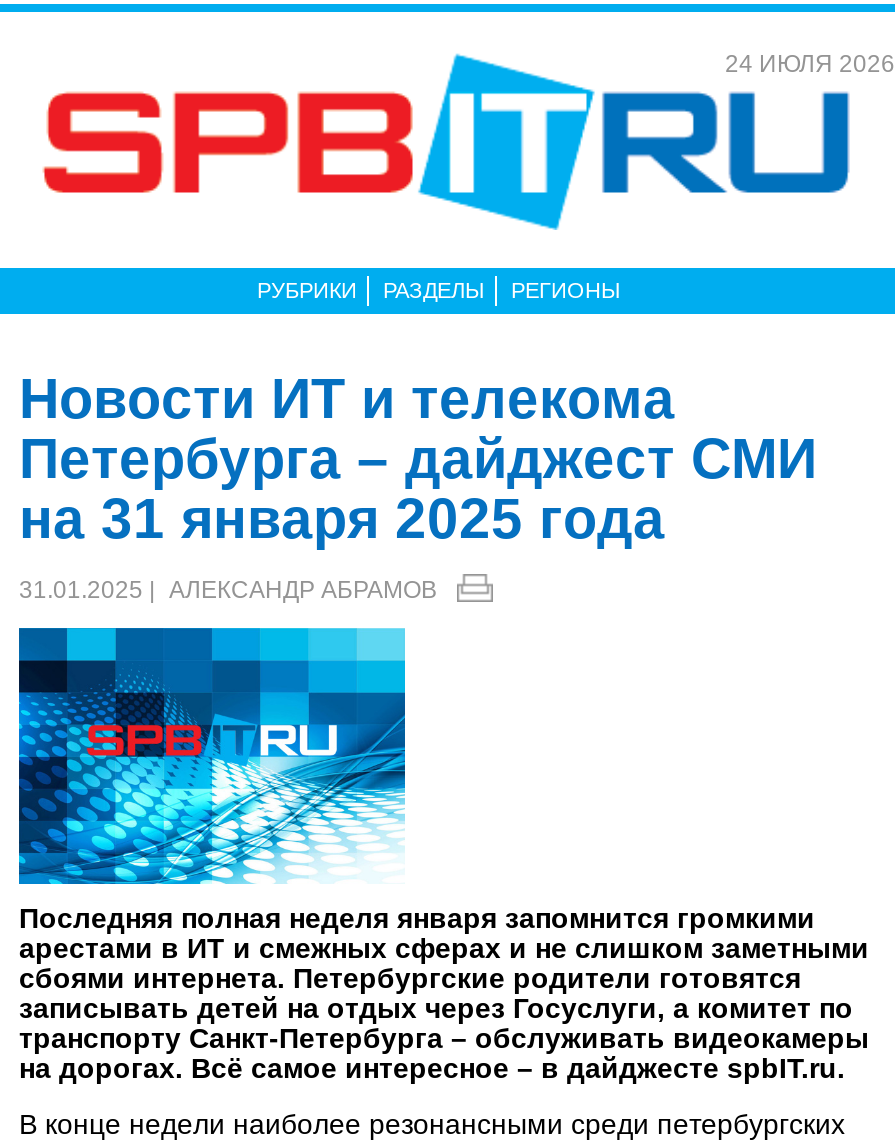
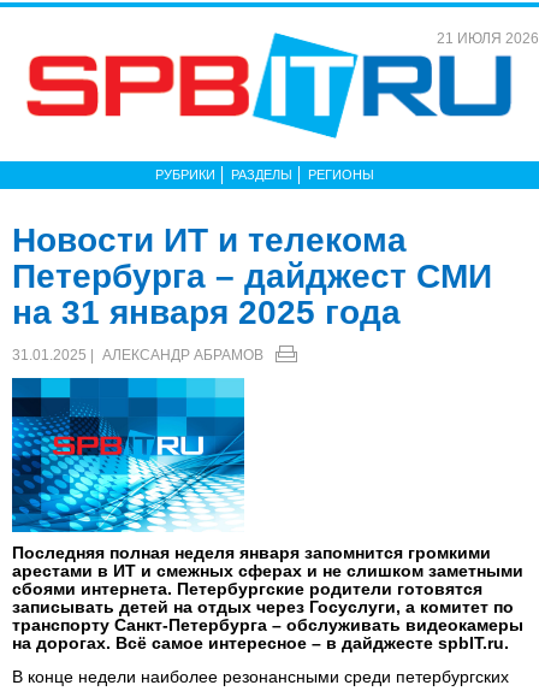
[725,50,895,78] 24 ИЮЛЯ 2026 -> [437,30,539,47] 21 ИЮЛЯ 2026

